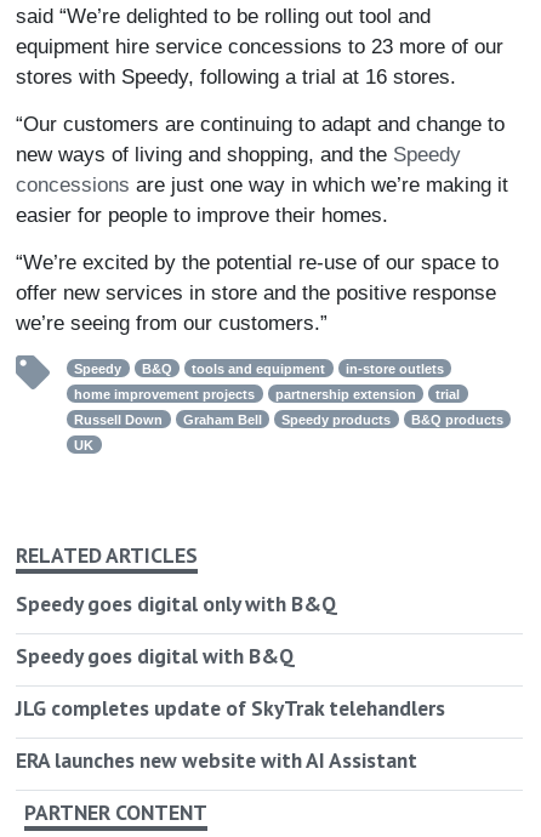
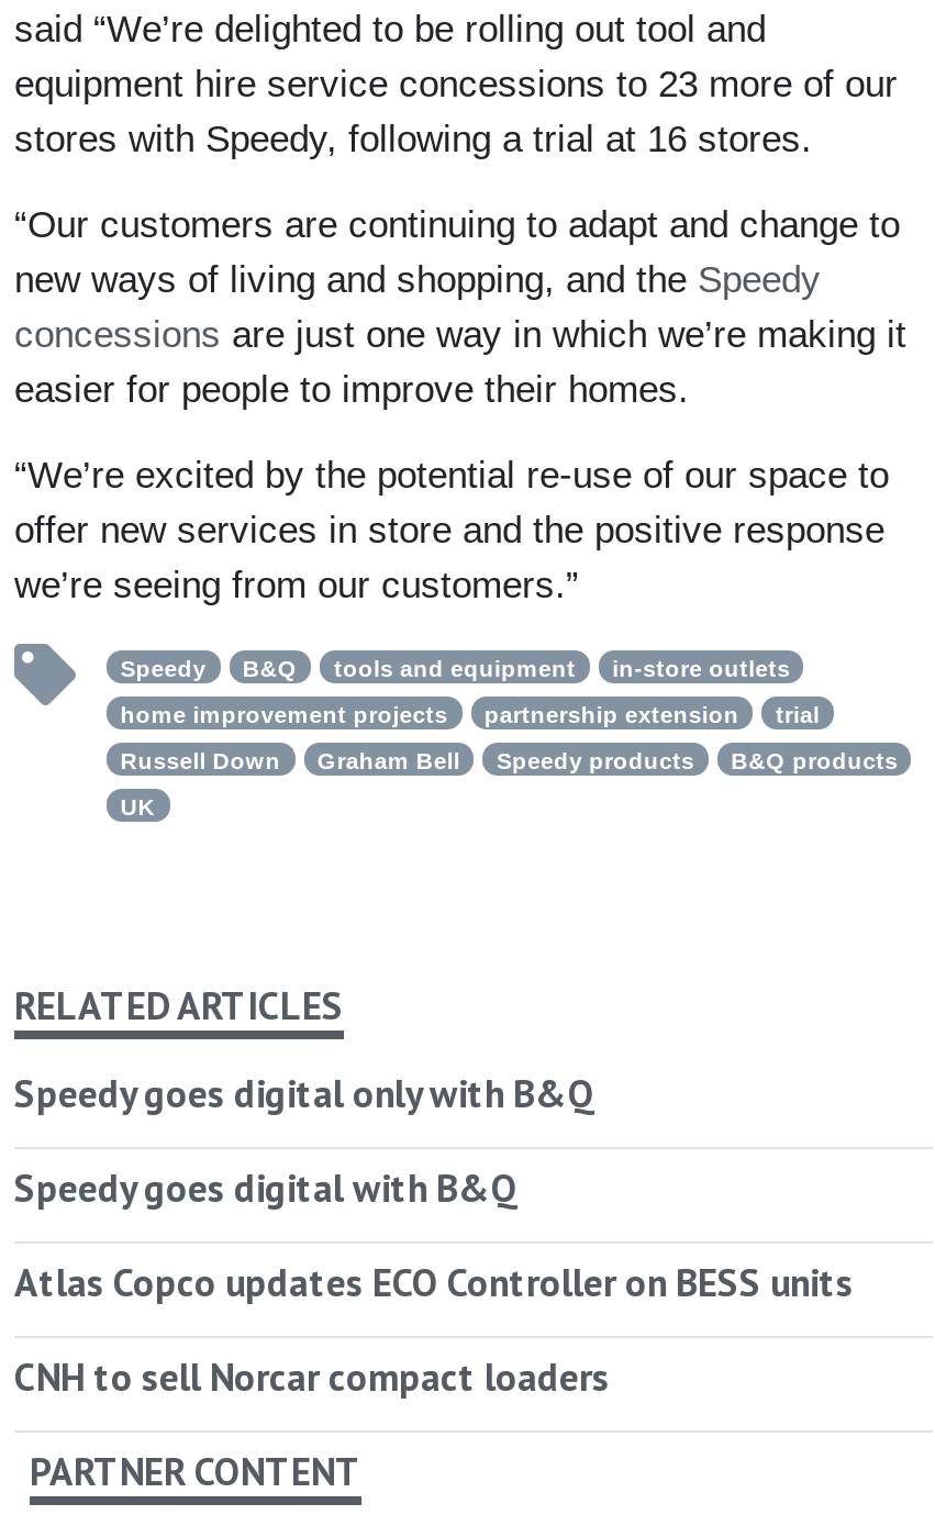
[16,693,445,721] JLG completes update of SkyTrak telehandlers -> [14,1256,854,1307] Atlas Copco updates ECO Controller on BESS units
[16,746,417,774] ERA launches new website with AI Assistant -> [14,1351,610,1401] CNH to sell Norcar compact loaders

